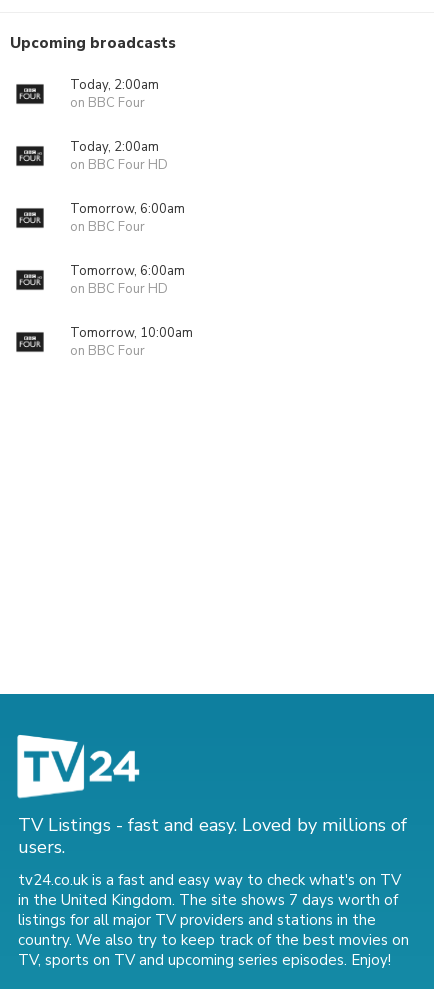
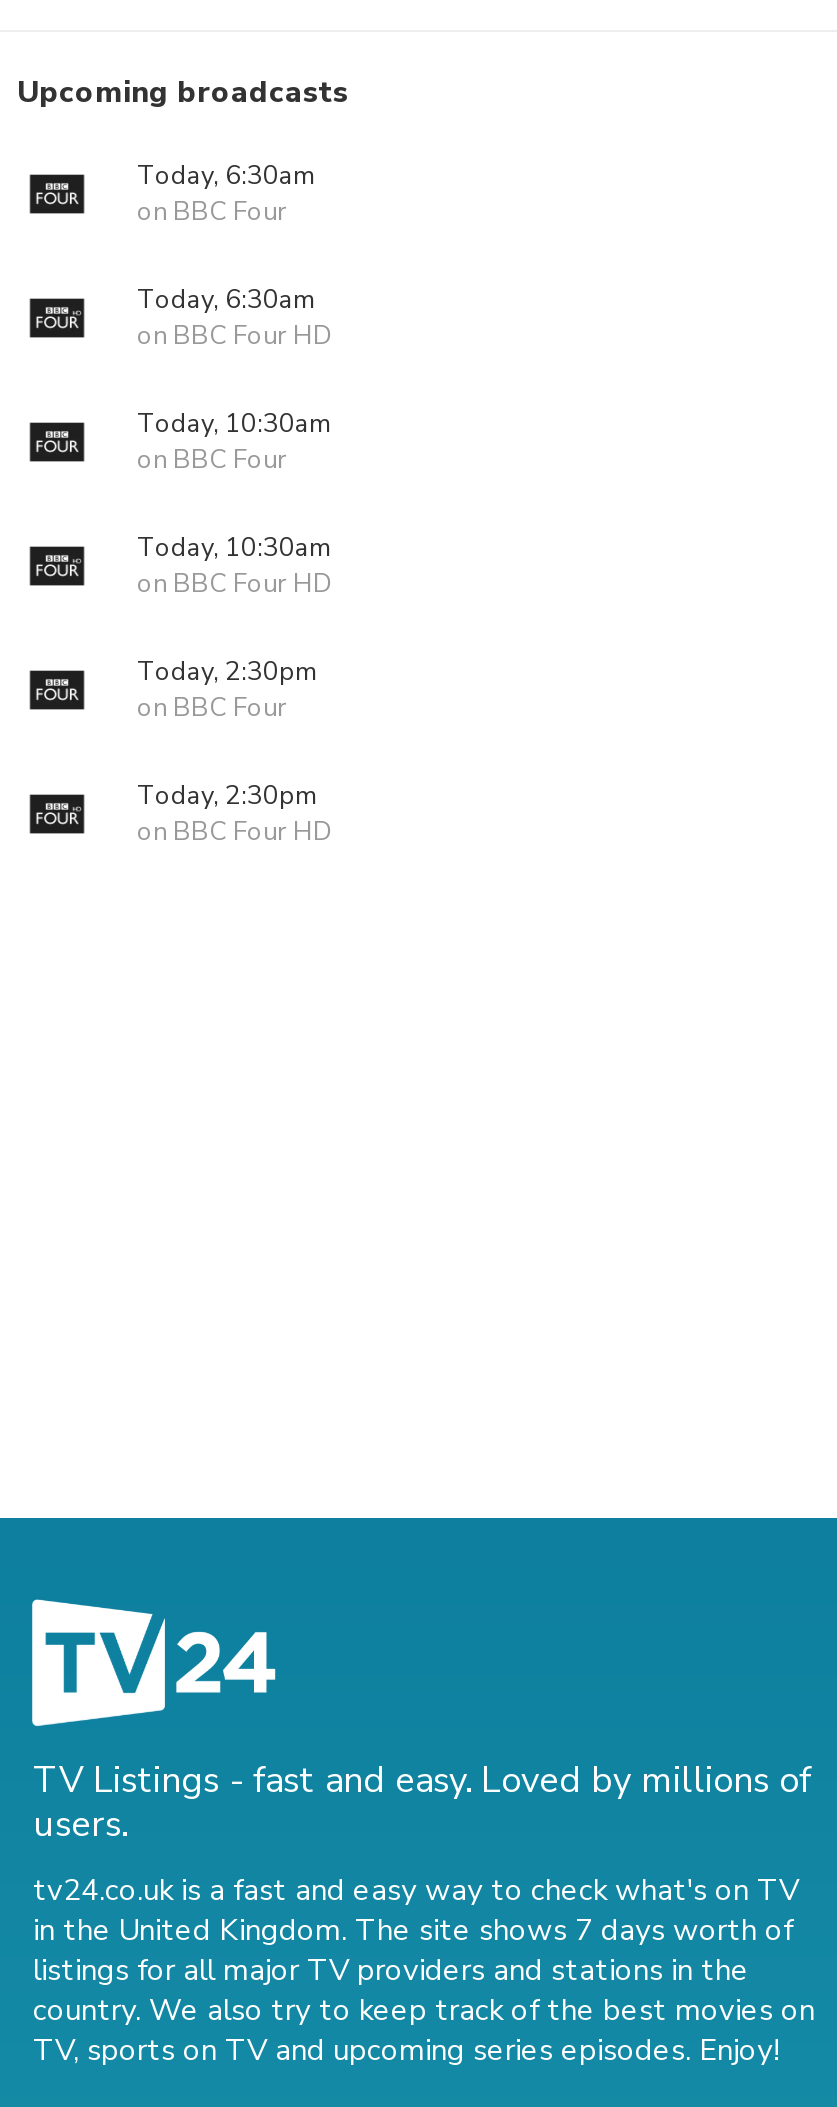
[70,76,159,94] Today, 2:00am -> [137,158,315,194] Today, 6:30am
[70,138,159,156] Today, 2:00am -> [137,282,315,318] Today, 6:30am
[70,200,185,218] Tomorrow, 6:00am -> [137,406,331,442] Today, 10:30am
[70,262,185,280] Tomorrow, 6:00am -> [137,530,331,566] Today, 10:30am
[70,324,193,342] Tomorrow, 10:00am -> [137,654,317,690] Today, 2:30pm
none -> [137,778,333,850] Today, 2:30pm | on BBC Four HD

